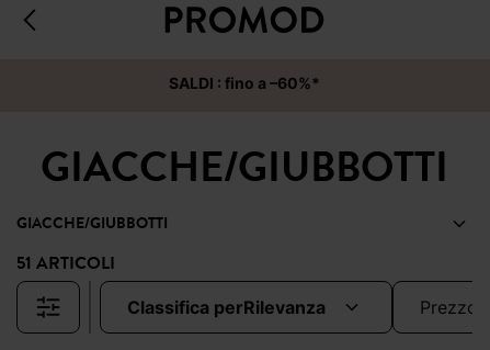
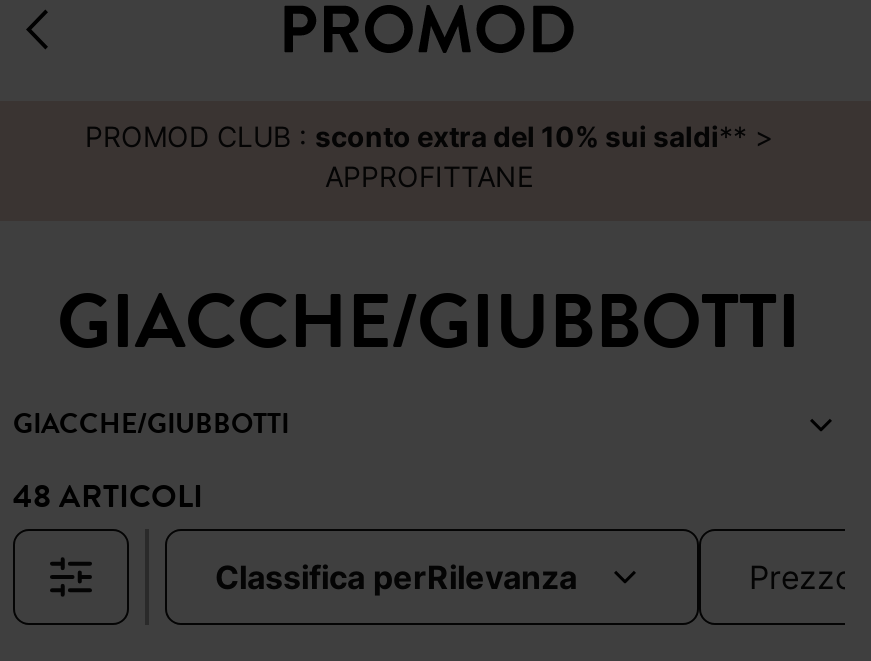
[179,74,320,92] SALDI : fino a –60%* -> [103,119,773,193] PROMOD CLUB : sconto extra del 10% sui saldi** > | APPROFITTANE
[16,250,115,276] 51 ARTICOLI -> [13,473,203,521] 48 ARTICOLI

